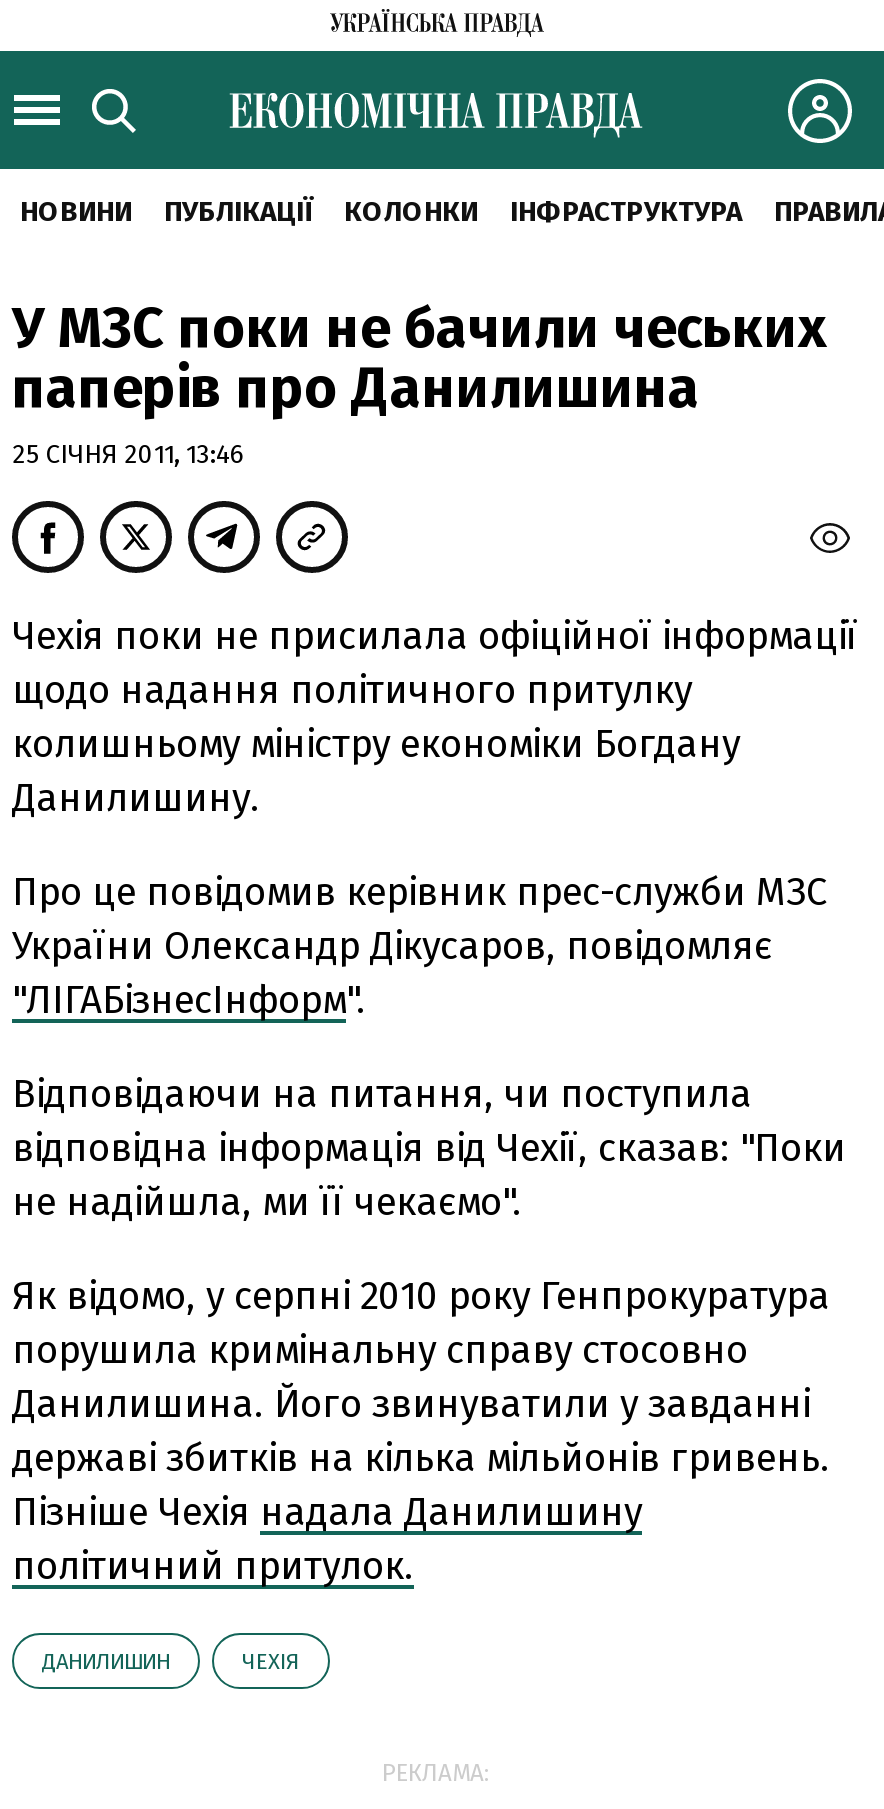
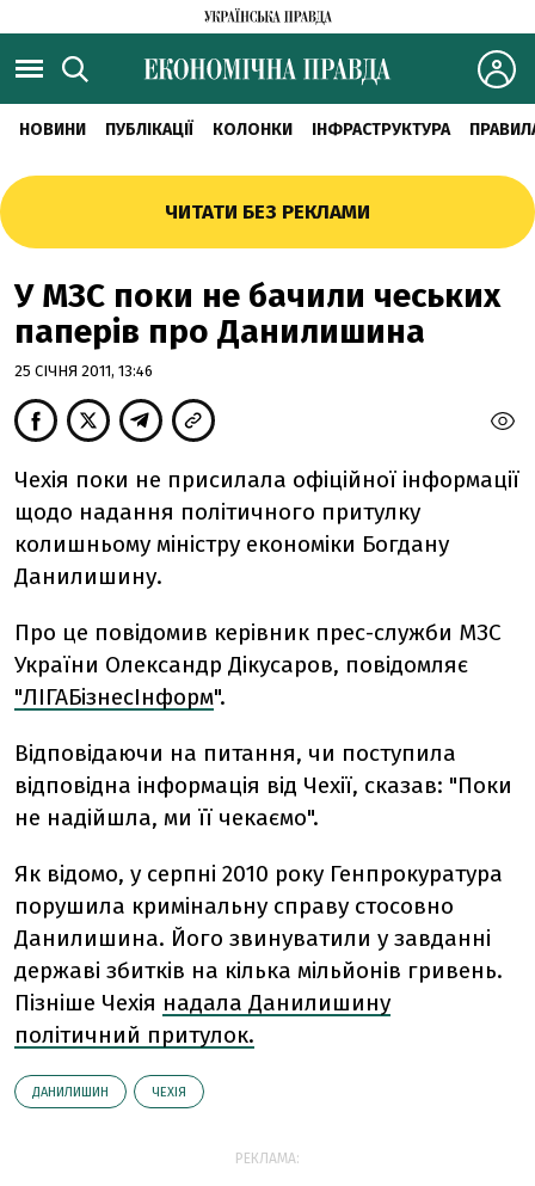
none -> [165,199,370,225] ЧИТАТИ БЕЗ РЕКЛАМИ

